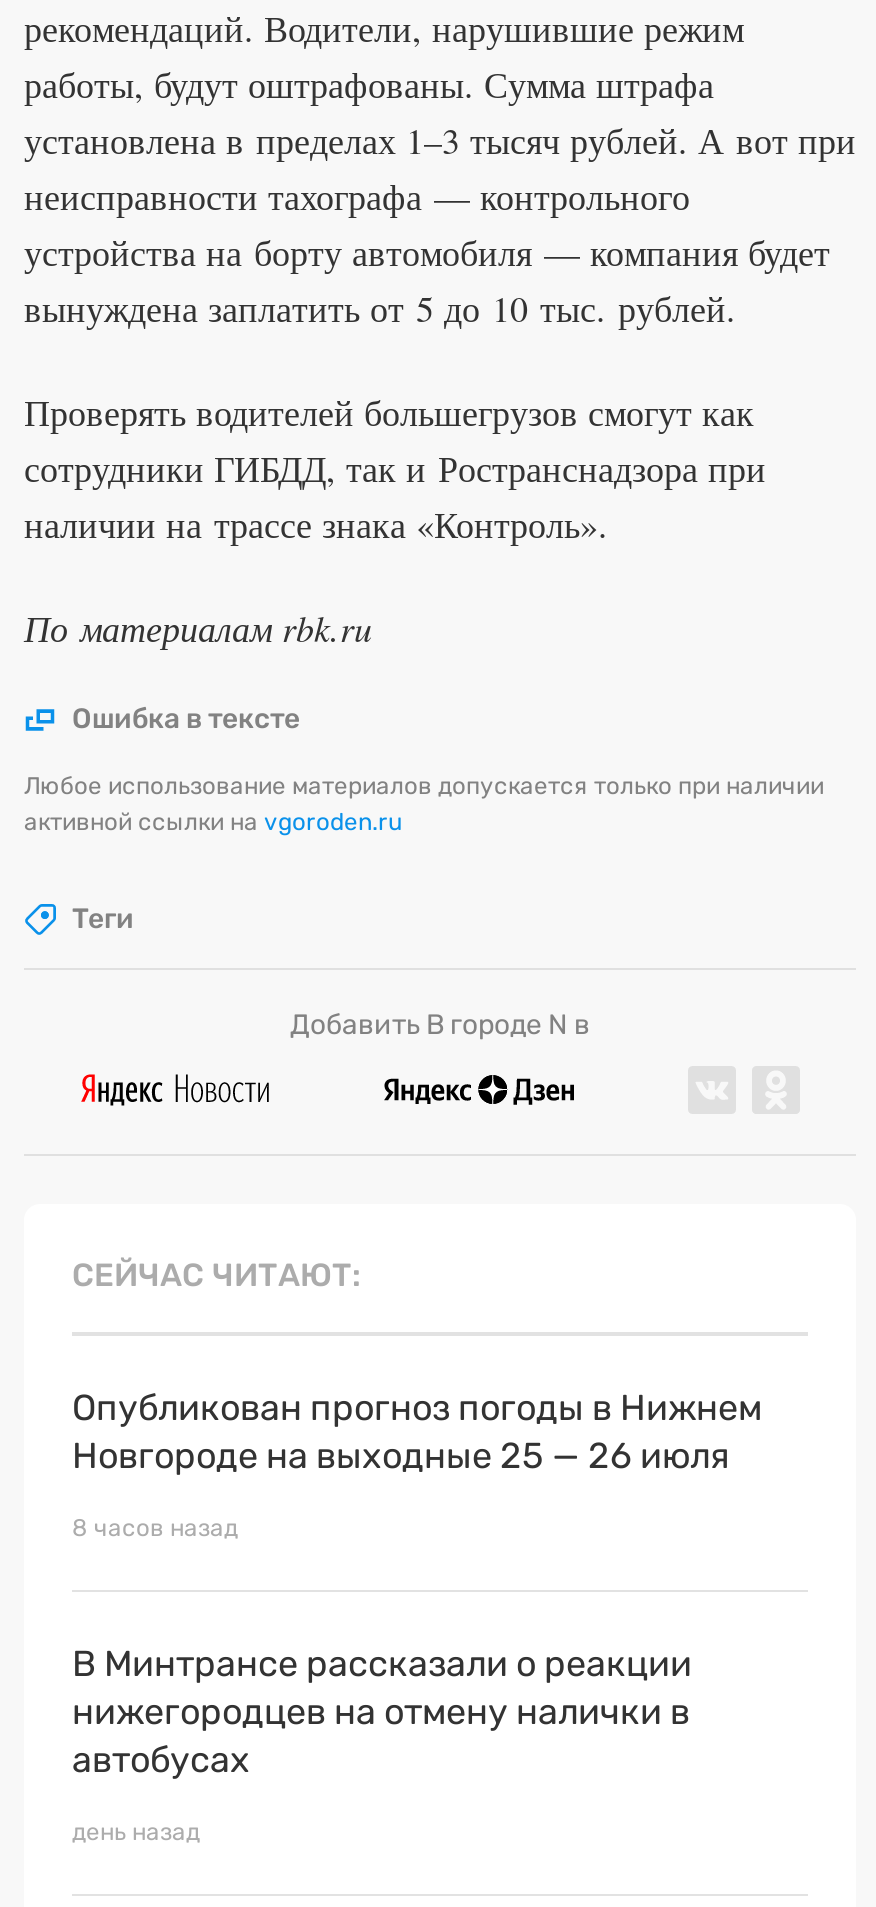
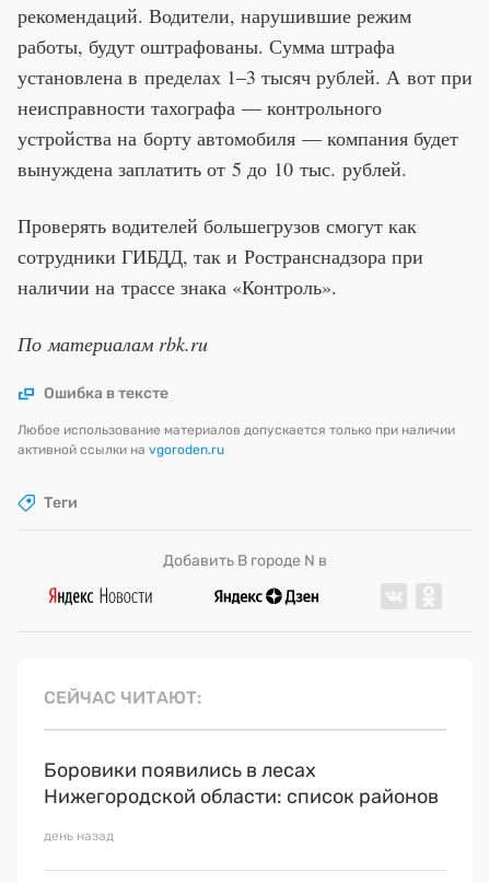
[72,1386,762,1782] Опубликован прогноз погоды в Нижнем | Новгороде на выходные 25 — 26 июля | 8 часов назад | В Минтрансе рассказали о реакции | нижегородцев на отмену налички в | автобусах -> [44,758,439,809] Боровики появились в лесах | Нижегородской области: список районов

